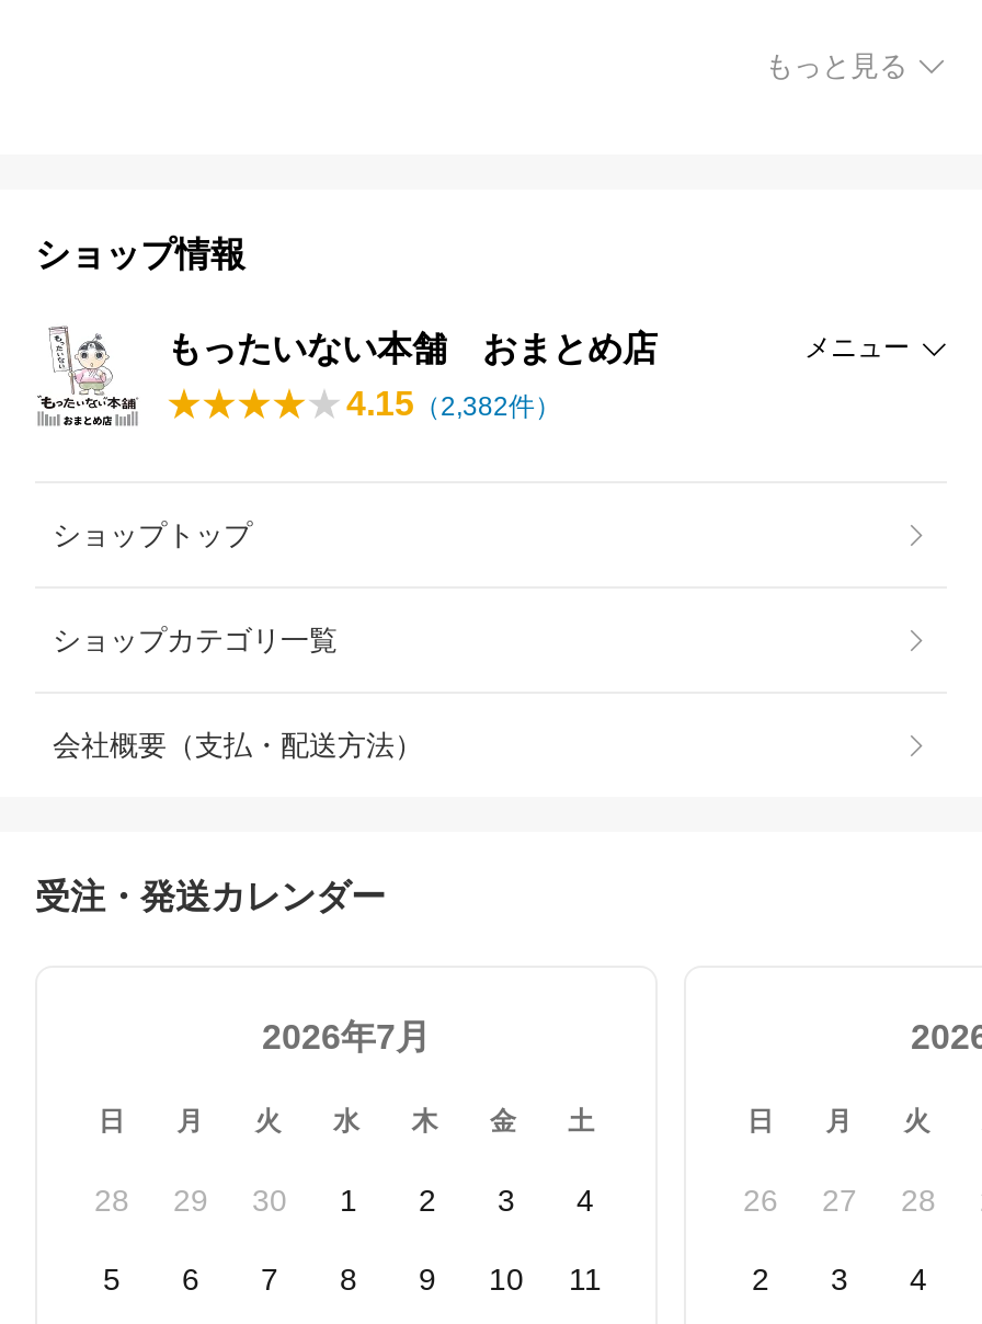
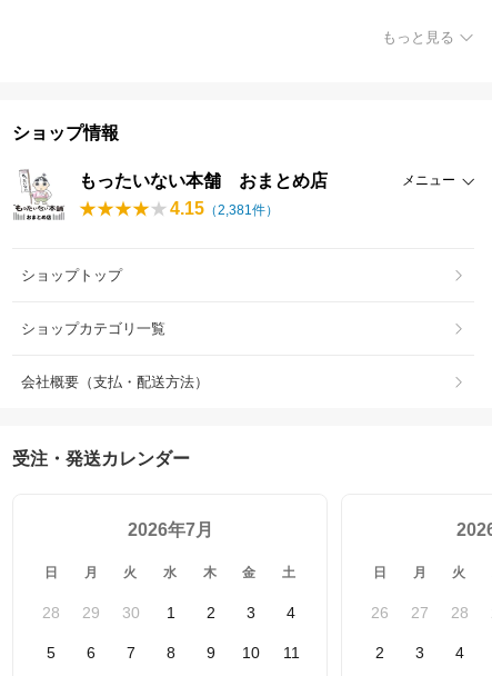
[346,385,561,422] 4.15（2,382件） -> [170,199,279,218] 4.15（2,381件）

